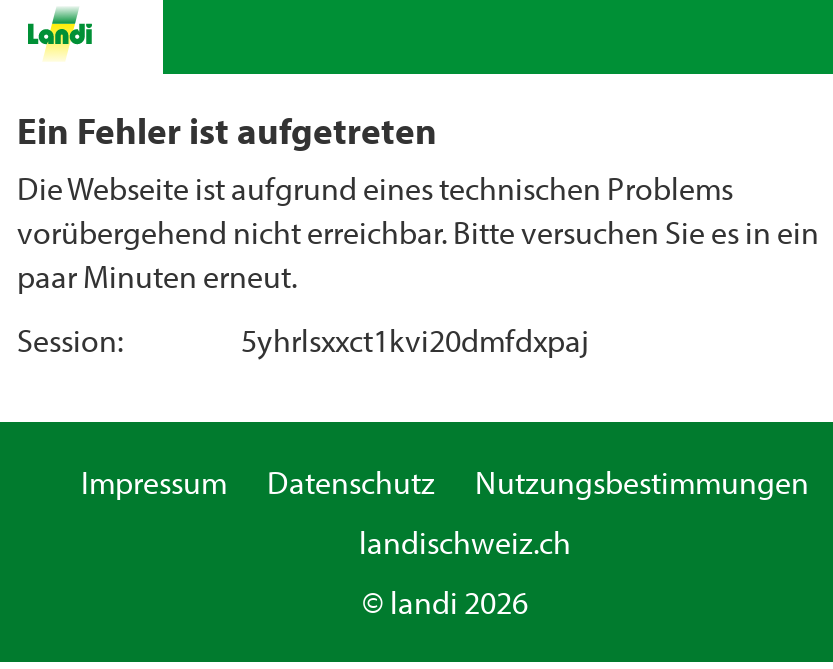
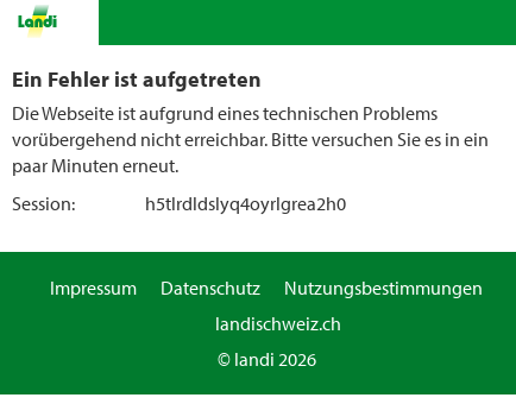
[241,320,589,360] 5yhrlsxxct1kvi20dmfdxpaj -> [145,191,346,215] h5tlrdldslyq4oyrlgrea2h0

